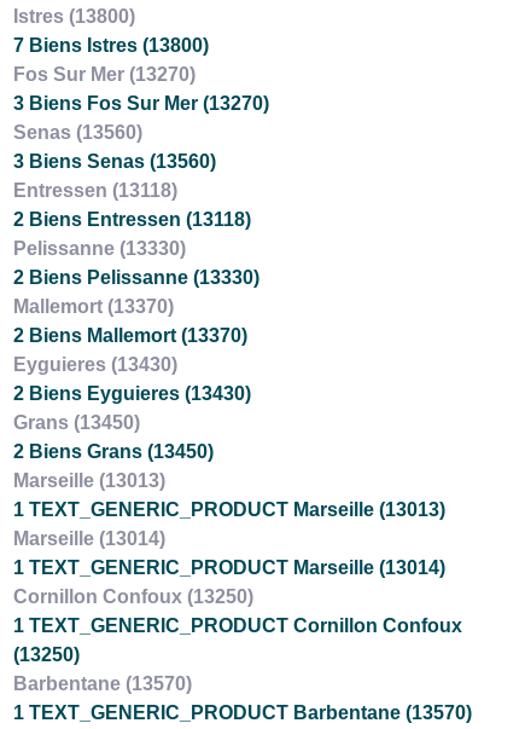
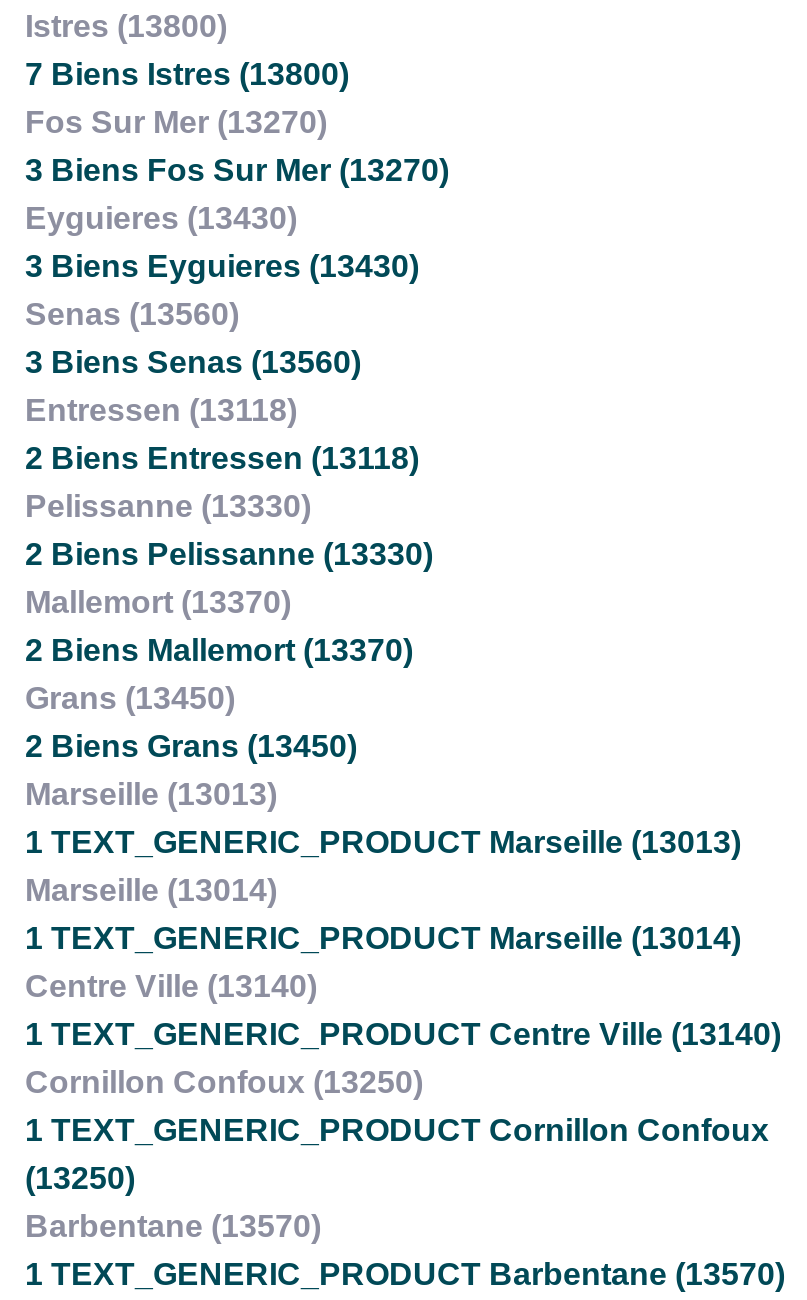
none -> [25,201,419,283] Eyguieres (13430) | 3 Biens Eyguieres (13430)
[13,354,251,404] Eyguieres (13430) | 2 Biens Eyguieres (13430) -> none
none -> [25,969,781,1051] Centre Ville (13140) | 1 TEXT_GENERIC_PRODUCT Centre Ville (13140)

